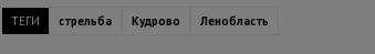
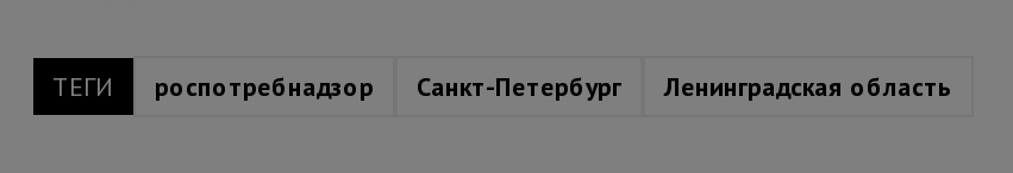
[59,13,269,29] стрельба | Кудрово | Ленобласть -> [155,70,952,104] роспотребнадзор | Санкт-Петербург | Ленинградская область

